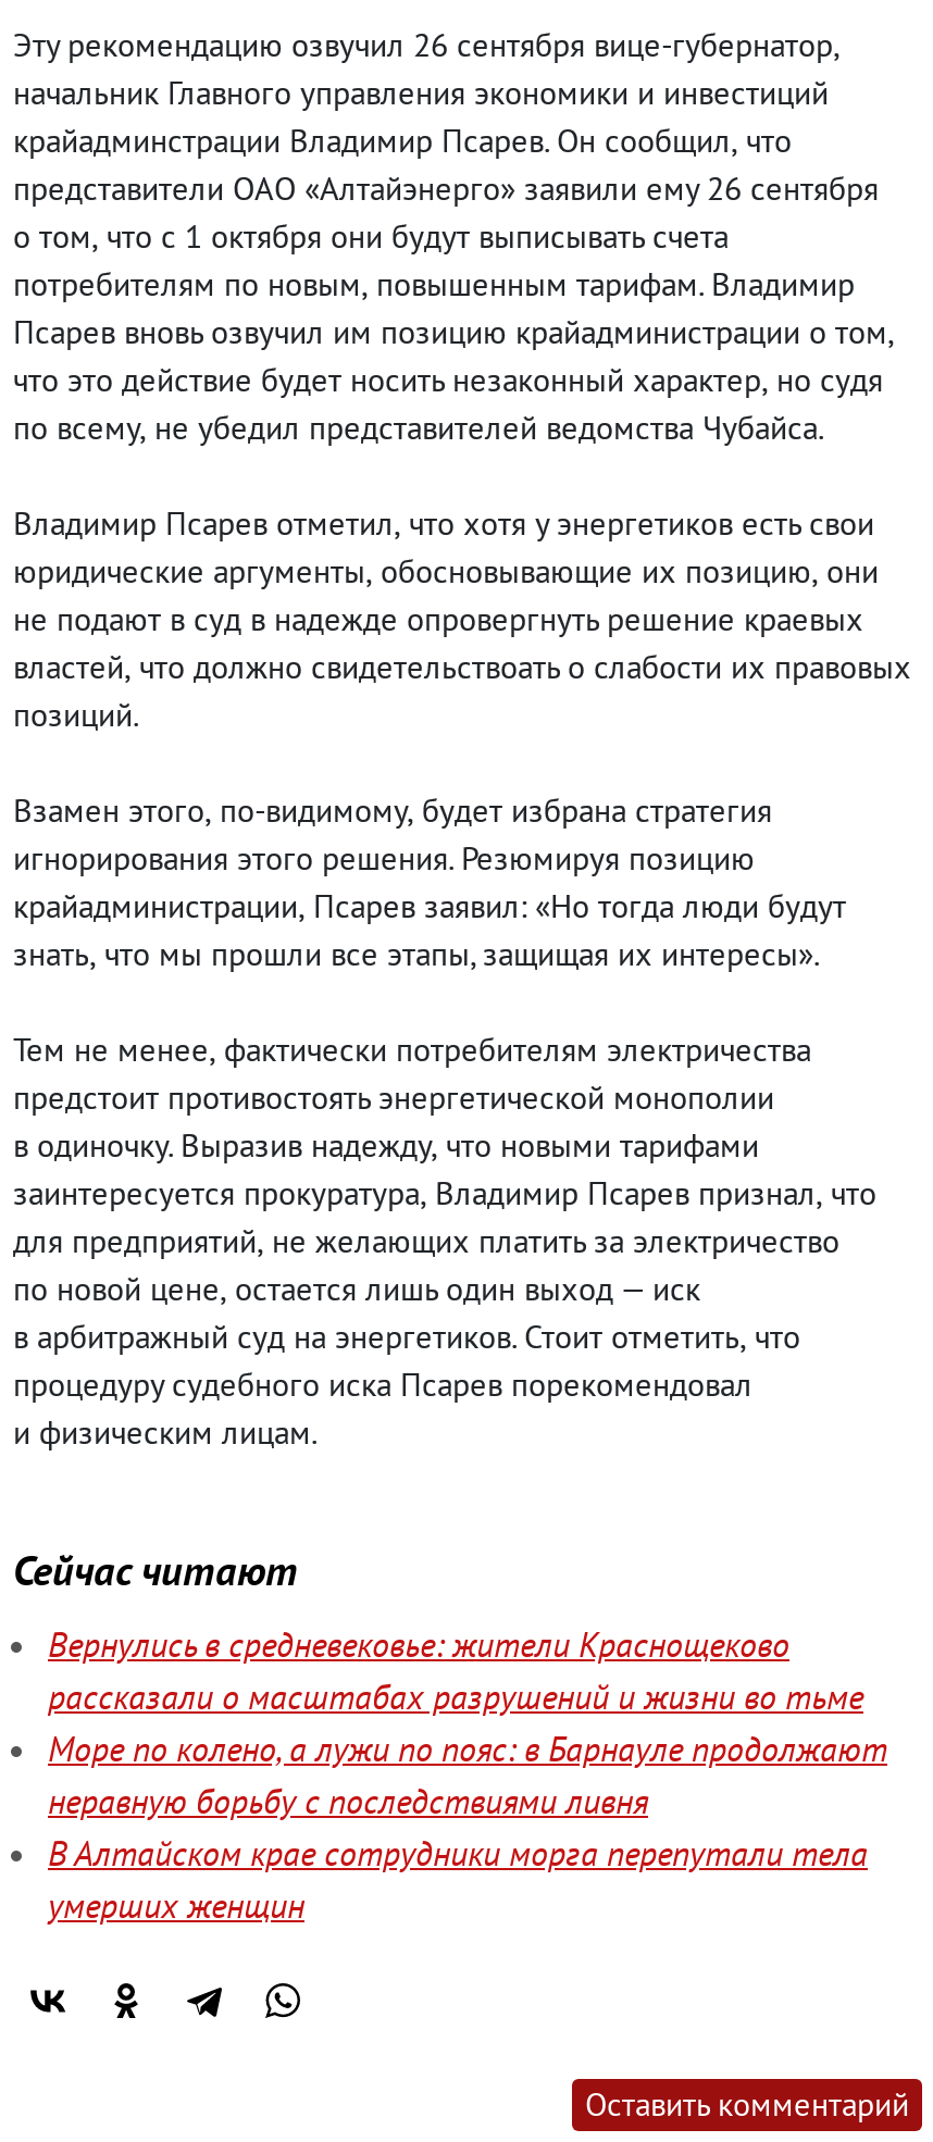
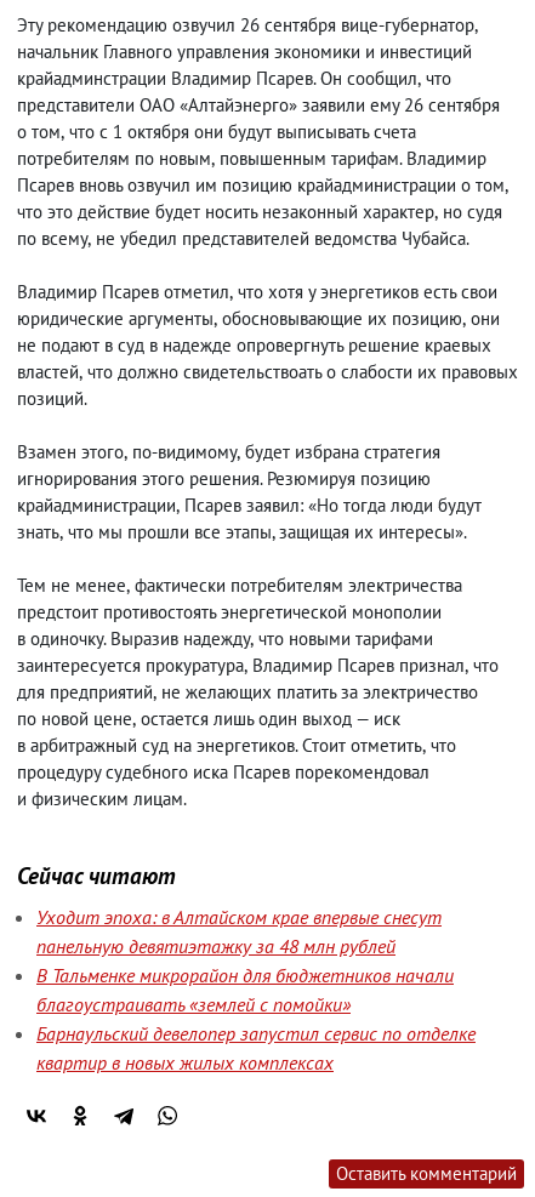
[48,1622,887,1927] Вернулись в средневековье: жители Краснощеково | рассказали о масштабах разрушений и жизни во тьме | Море по колено, а лужи по пояс: в Барнауле продолжают | неравную борьбу с последствиями ливня | В Алтайском крае сотрудники морга перепутали тела | умерших женщин -> [36,905,476,1075] Уходит эпоха: в Алтайском крае впервые снесут | панельную девятиэтажку за 48 млн рублей | В Тальменке микрорайон для бюджетников начали | благоустраивать «землей с помойки» | Барнаульский девелопер запустил сервис по отделке | квартир в новых жилых комплексах

